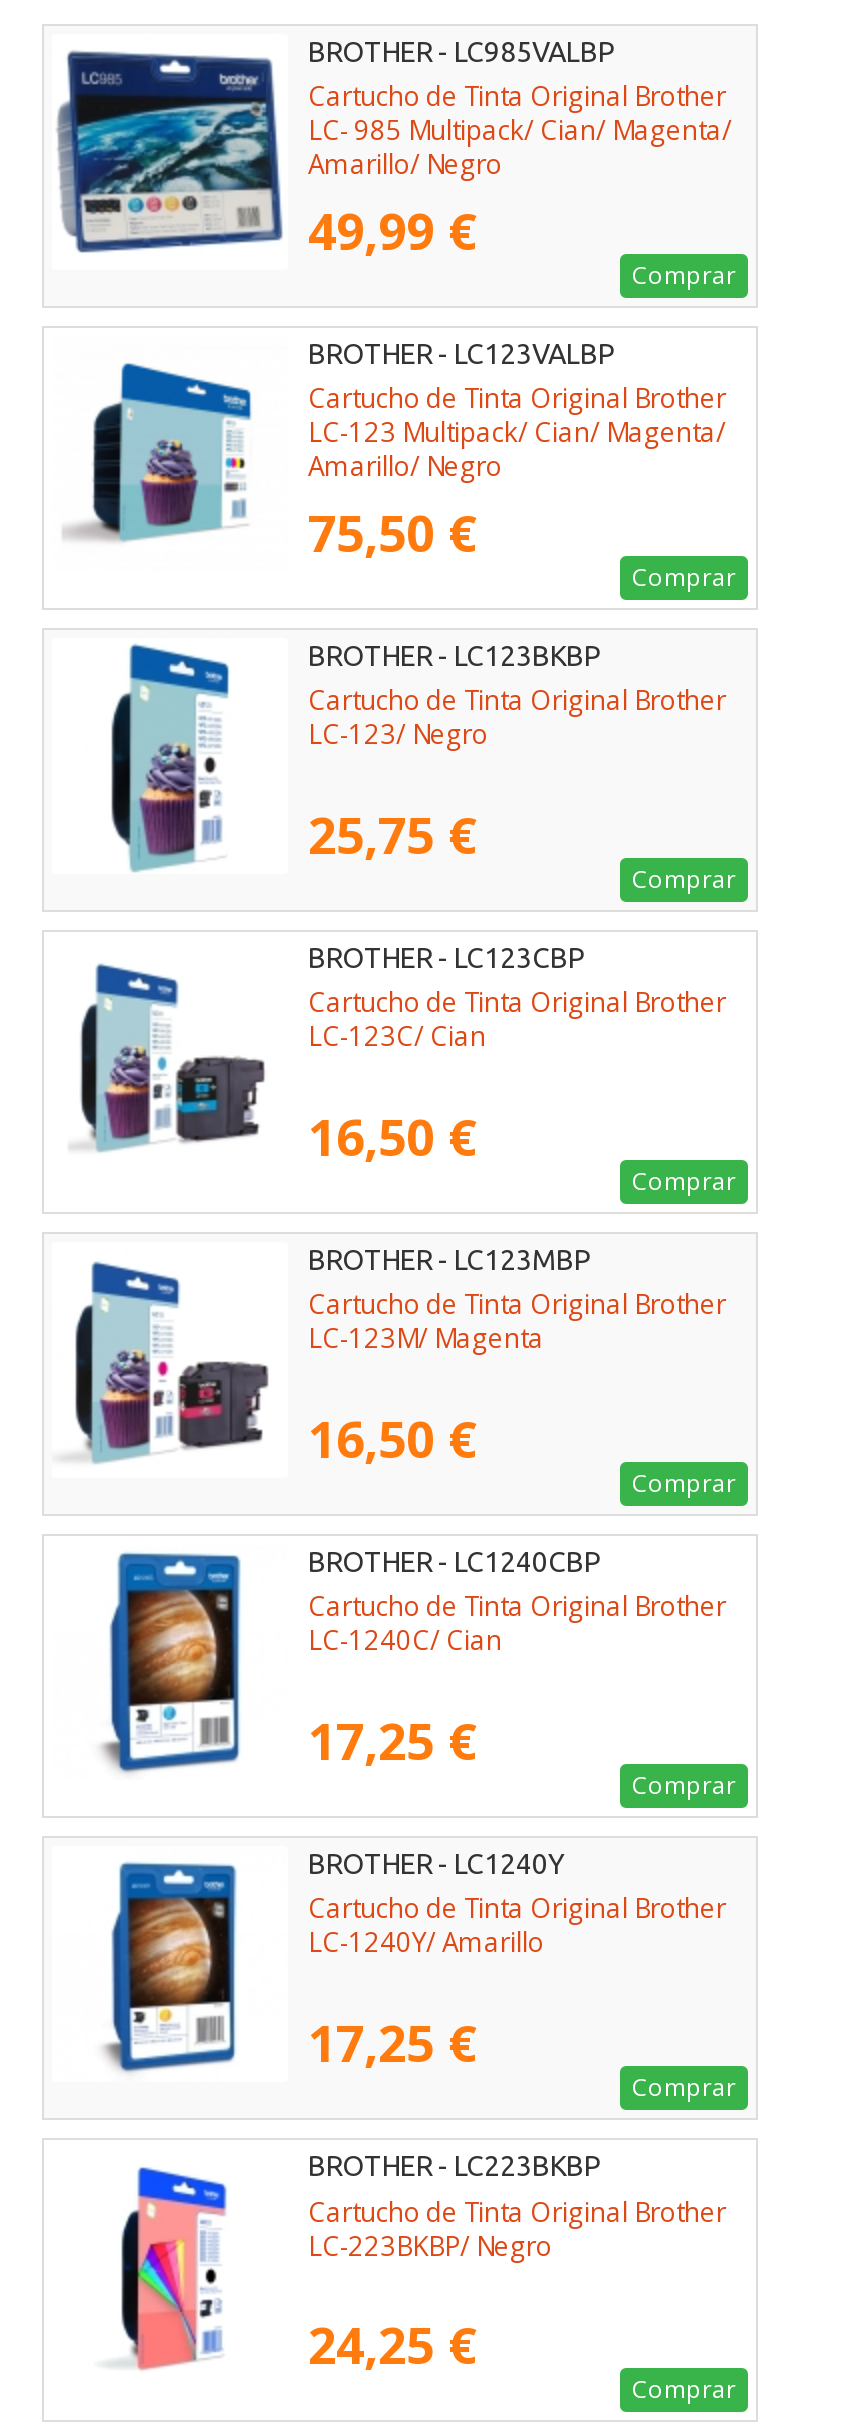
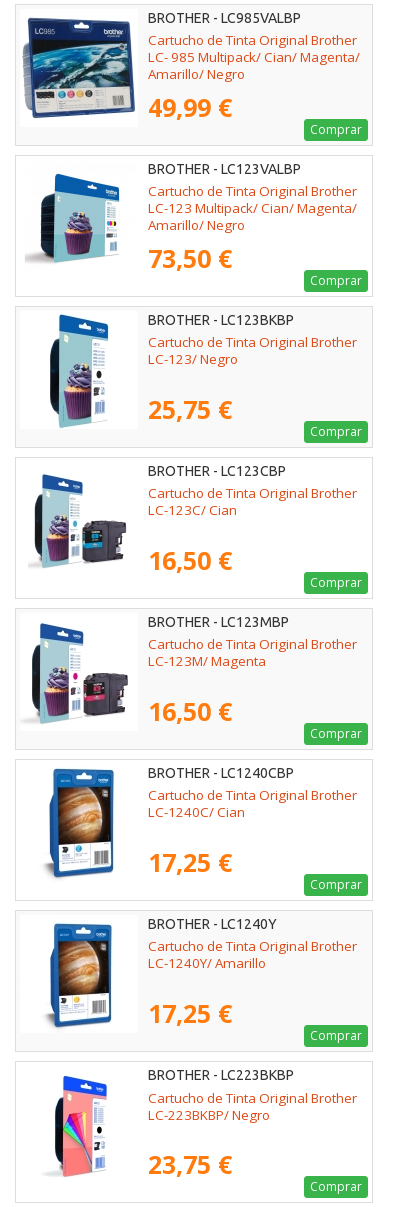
[308,498,476,566] 75,50 € -> [148,241,232,275] 73,50 €
[308,2311,476,2379] 24,25 € -> [148,1147,232,1181] 23,75 €

